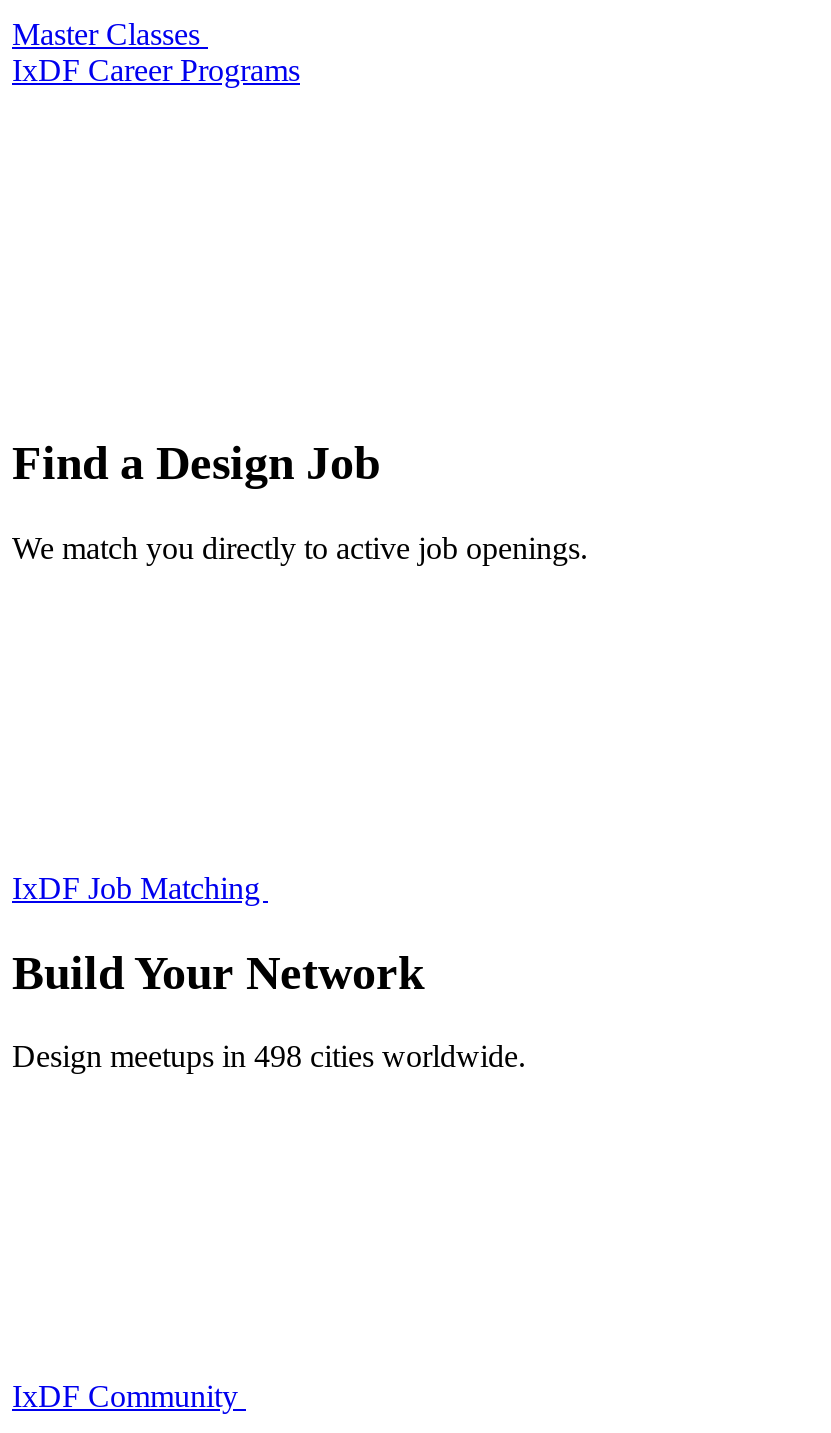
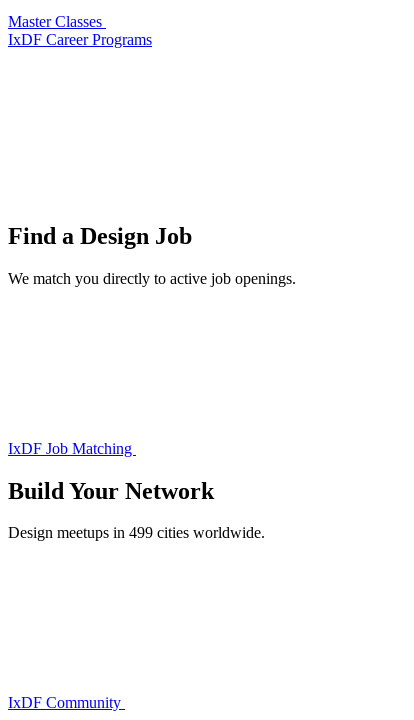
[12,1040,526,1074] Design meetups in 498 cities worldwide. -> [8,524,265,541] Design meetups in 499 cities worldwide.

